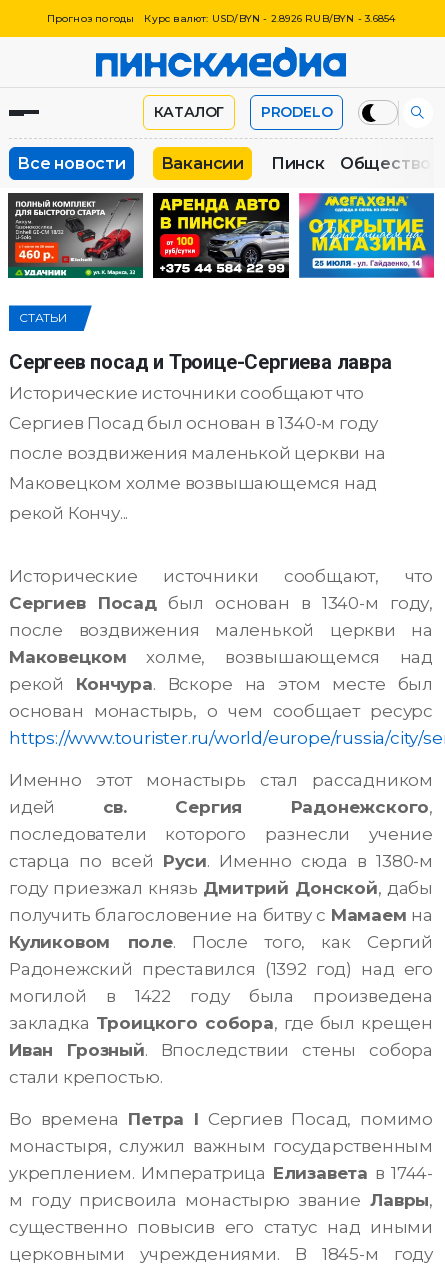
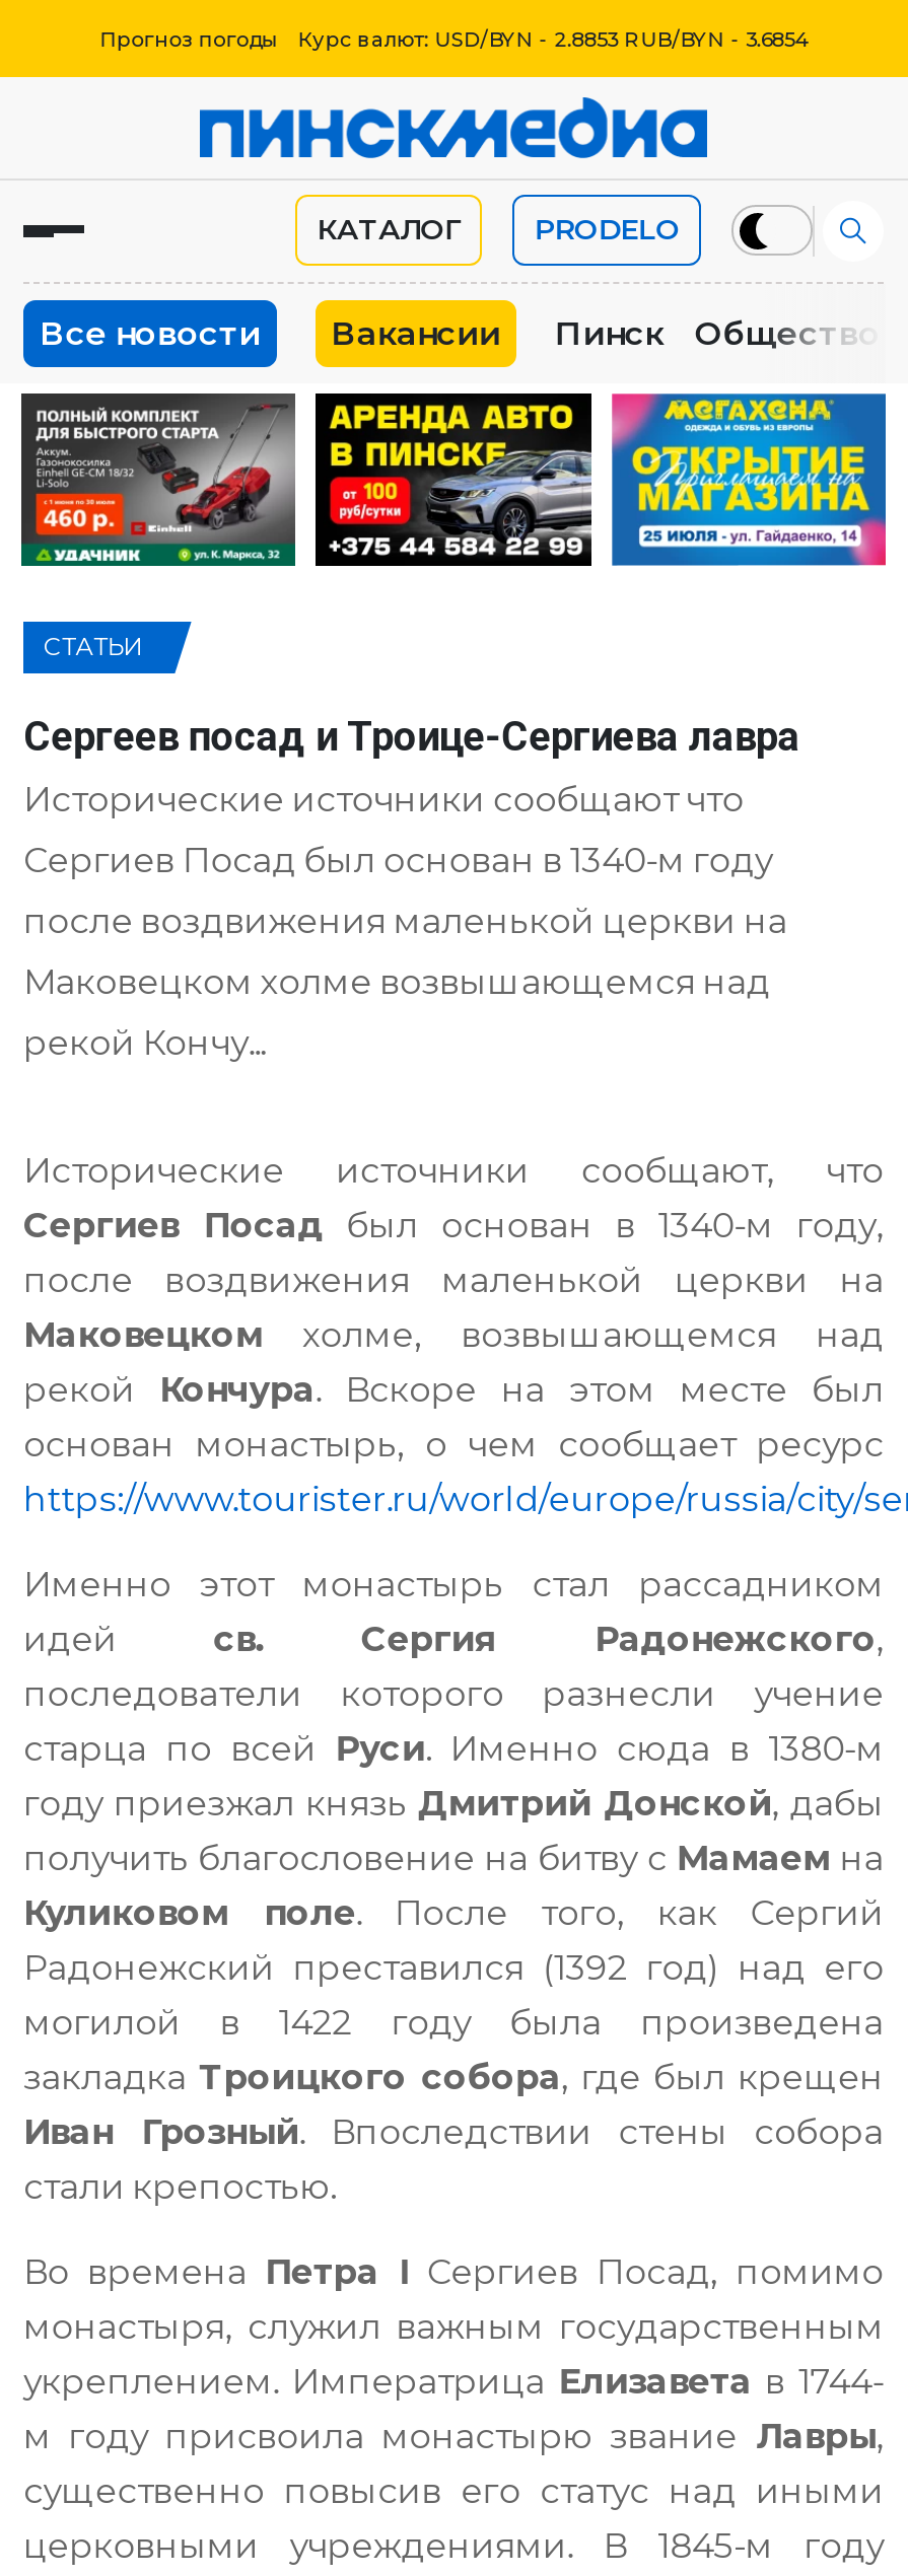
[144,11,395,24] Курс валют: USD/BYN - 2.8926 RUB/BYN - 3.6854 -> [298,25,807,52] Курс валют: USD/BYN - 2.8853 RUB/BYN - 3.6854

